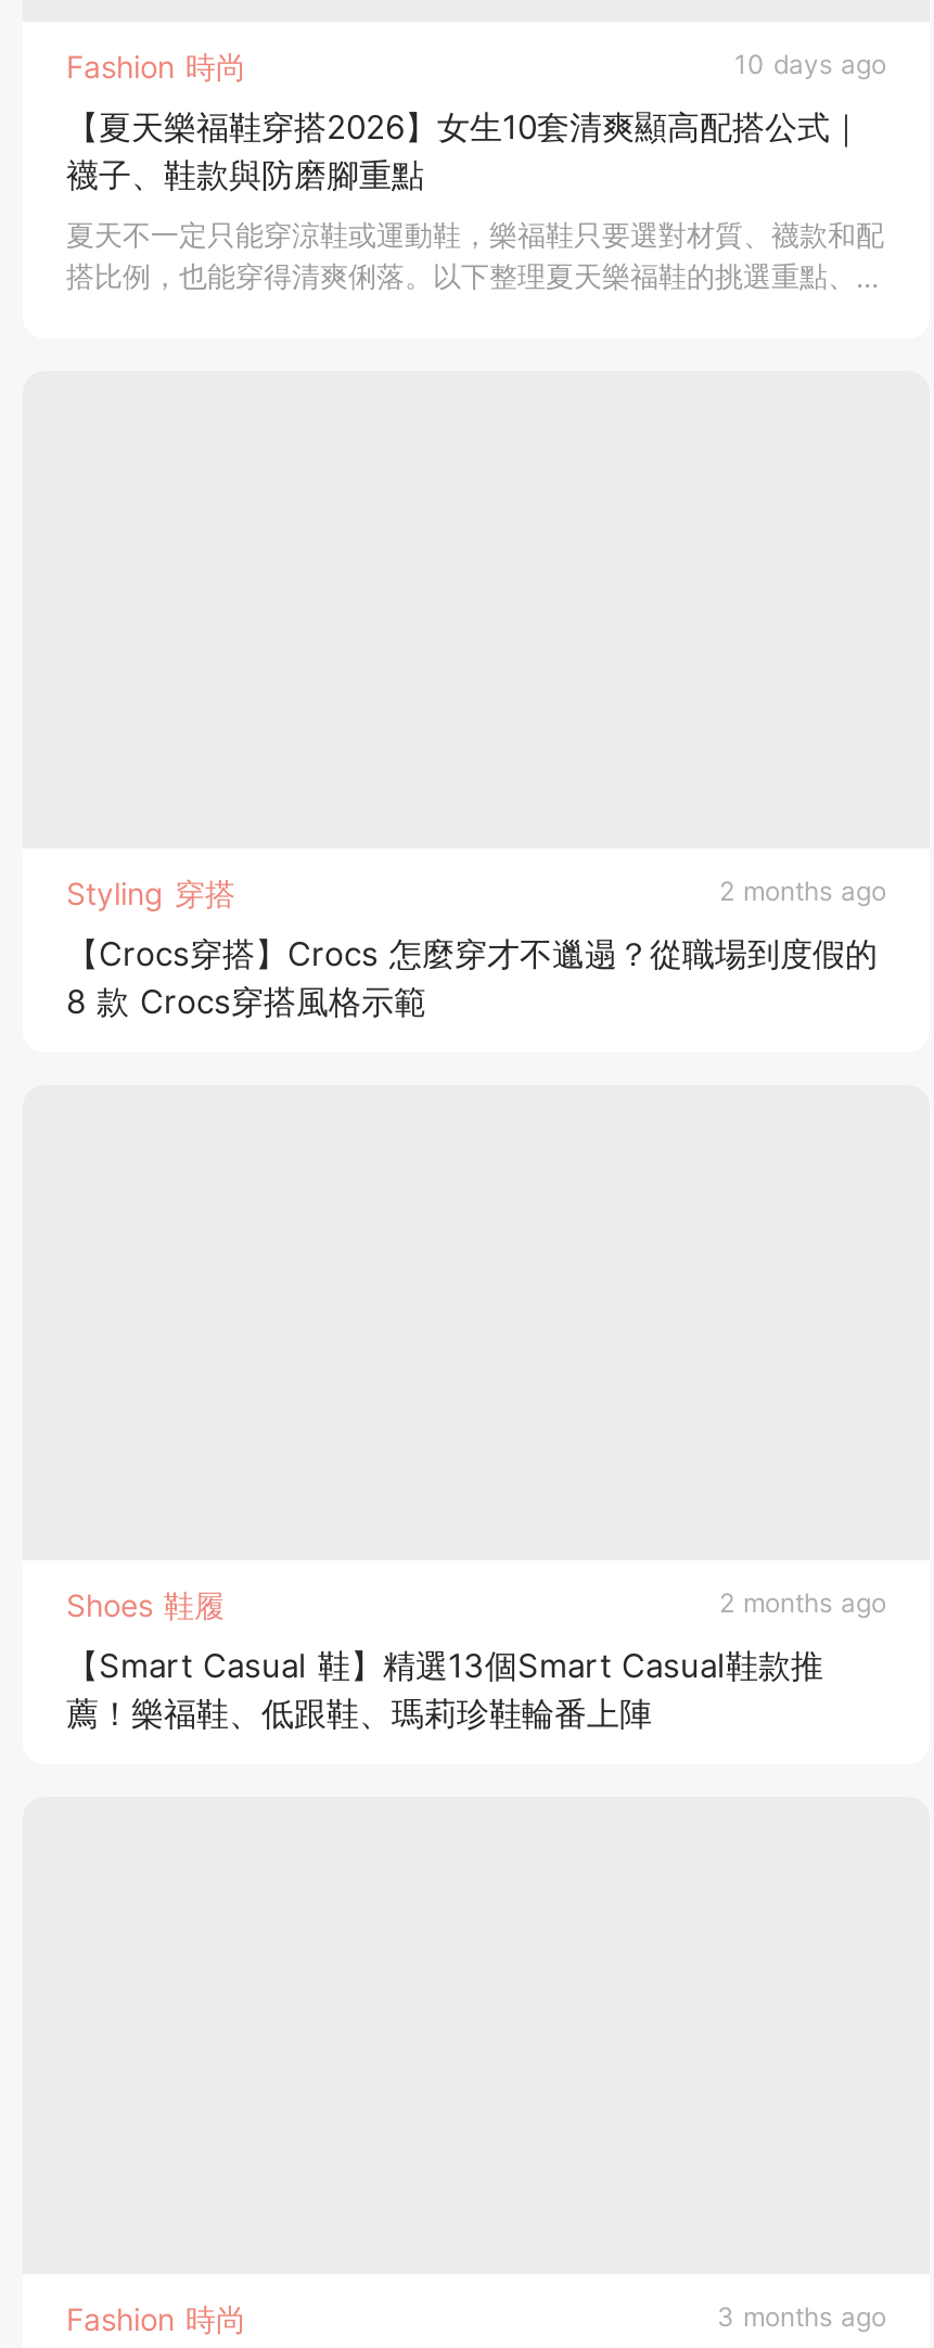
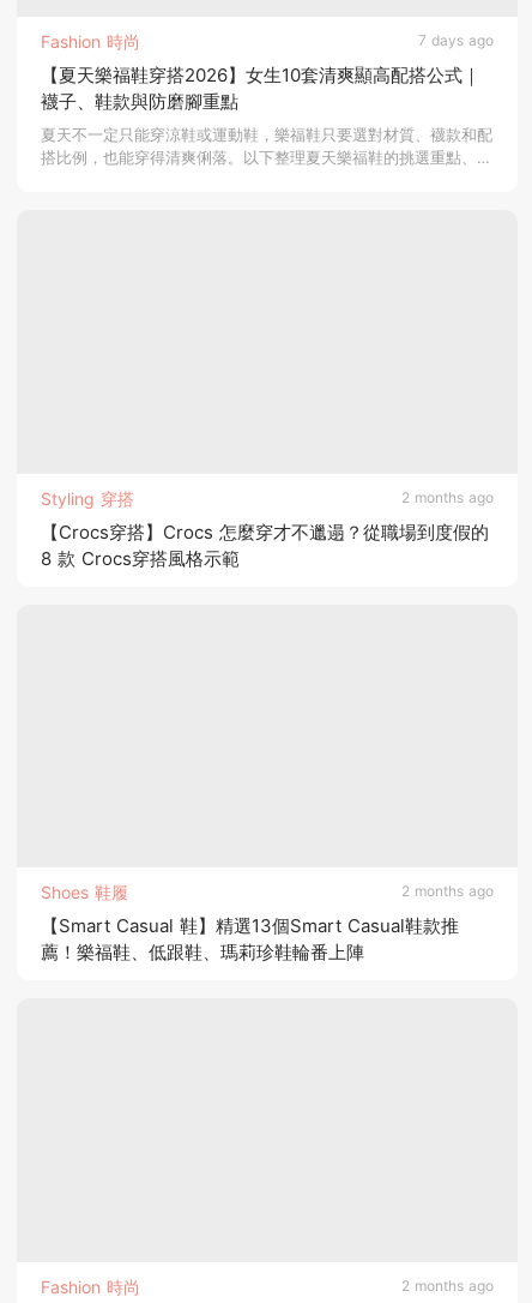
[734,49,886,81] 10 days ago -> [418,32,494,50] 7 days ago
[717,2300,886,2332] 3 months ago -> [401,1276,494,1294] 2 months ago

